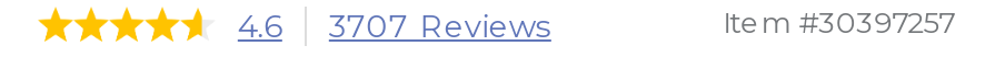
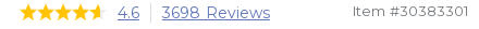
[238,5,551,45] 4.6 3707 Reviews -> [117,3,270,22] 4.6 3698 Reviews
[723,3,954,38] Item #30397257 -> [353,2,468,19] Item #30383301

